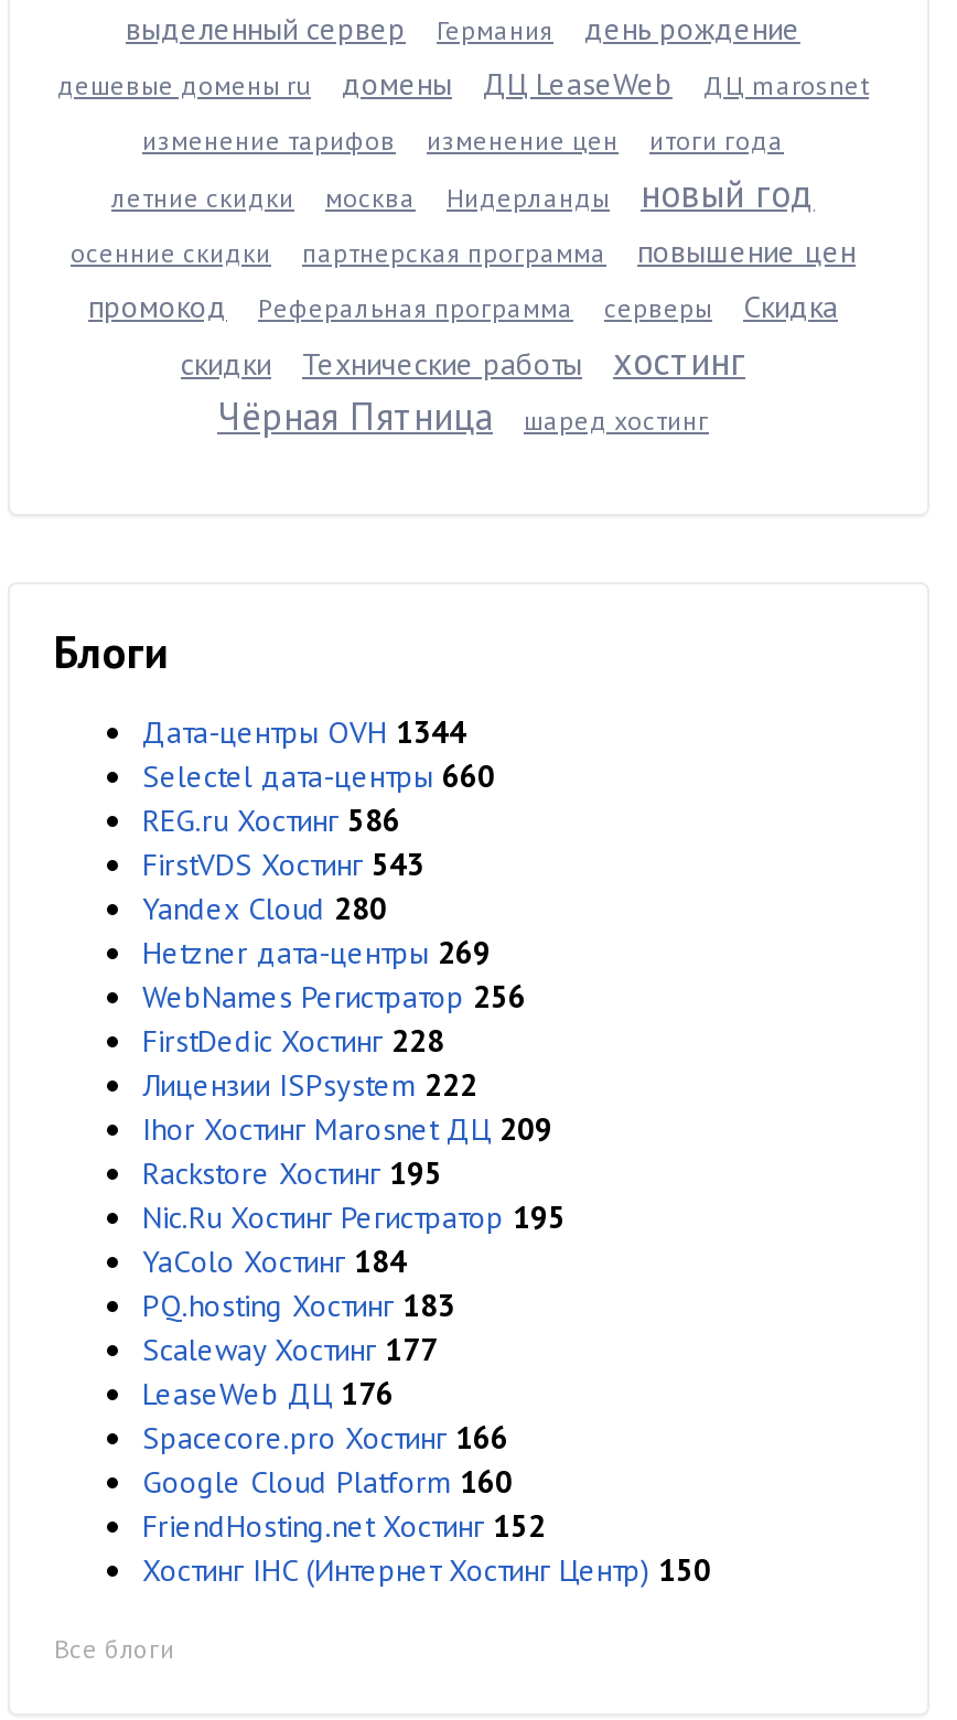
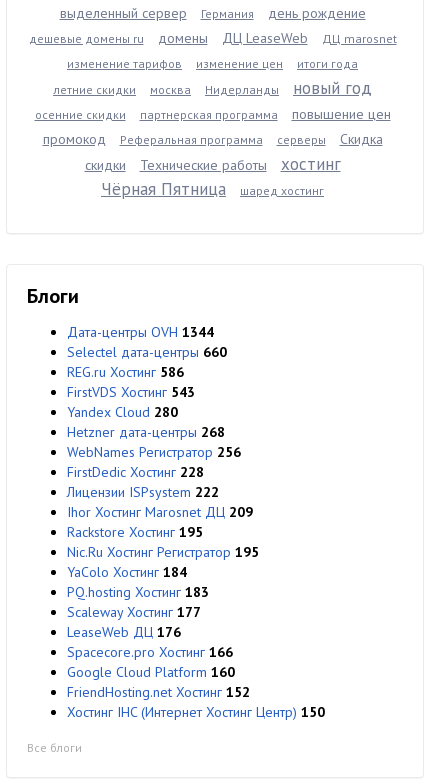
[142,933,491,972] Hetzner дата-центры 269 -> [67,423,225,441] Hetzner дата-центры 268

